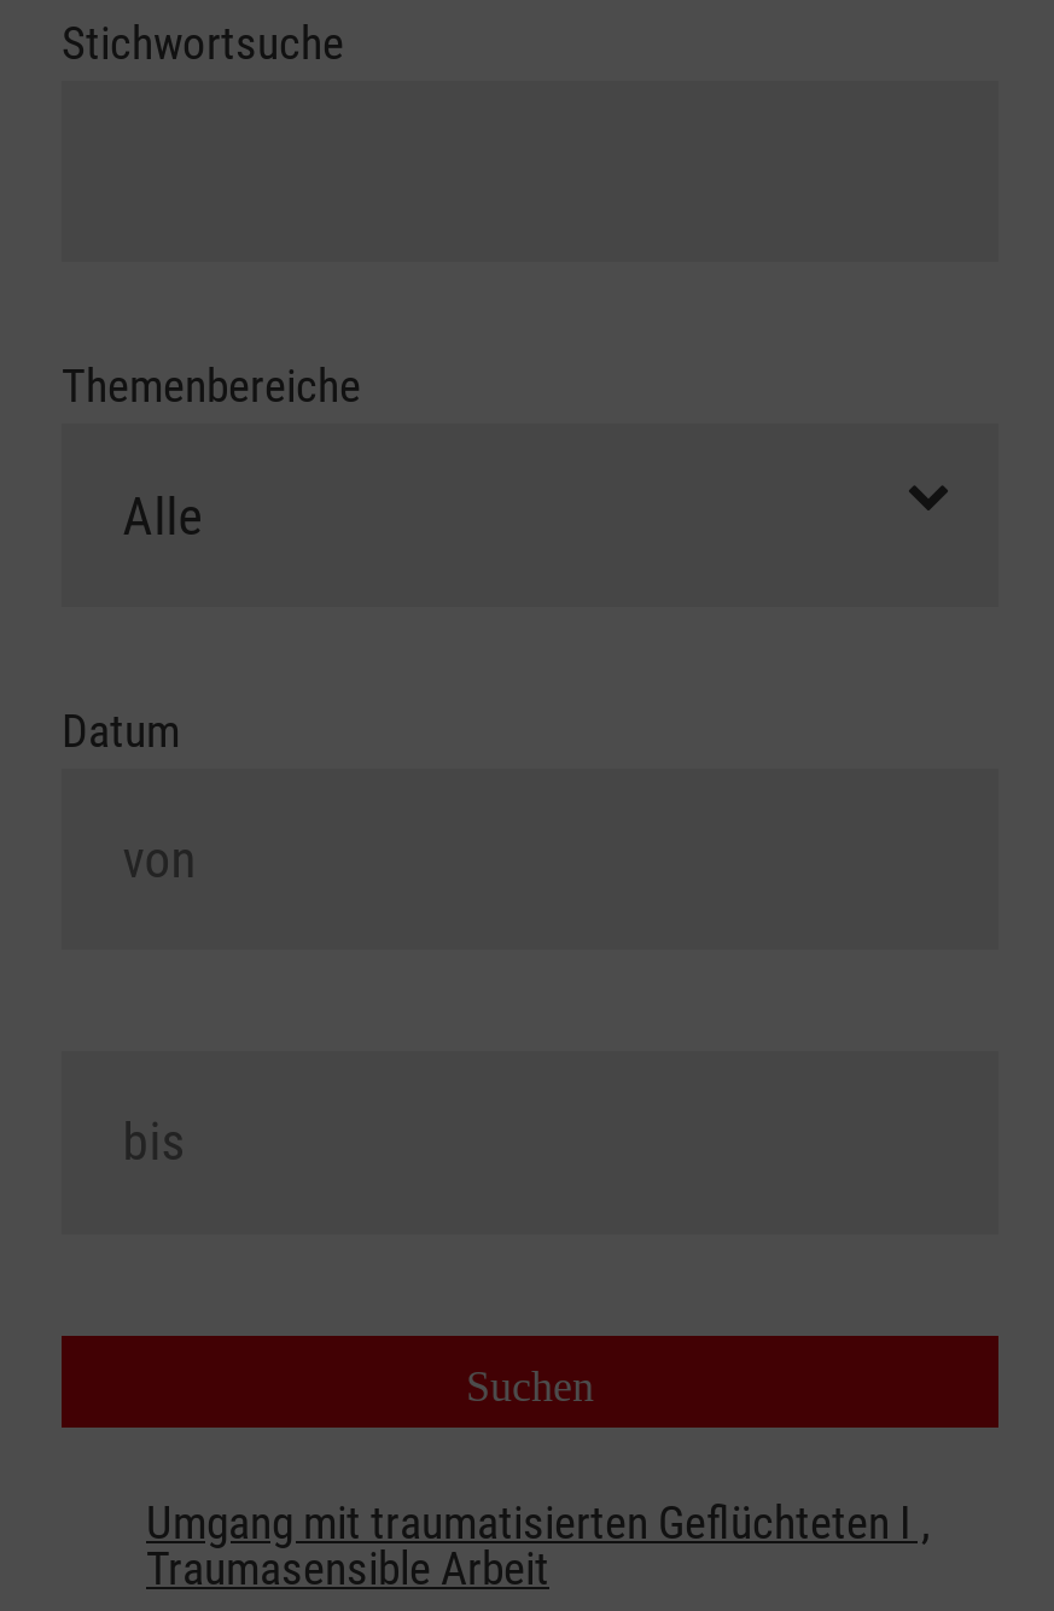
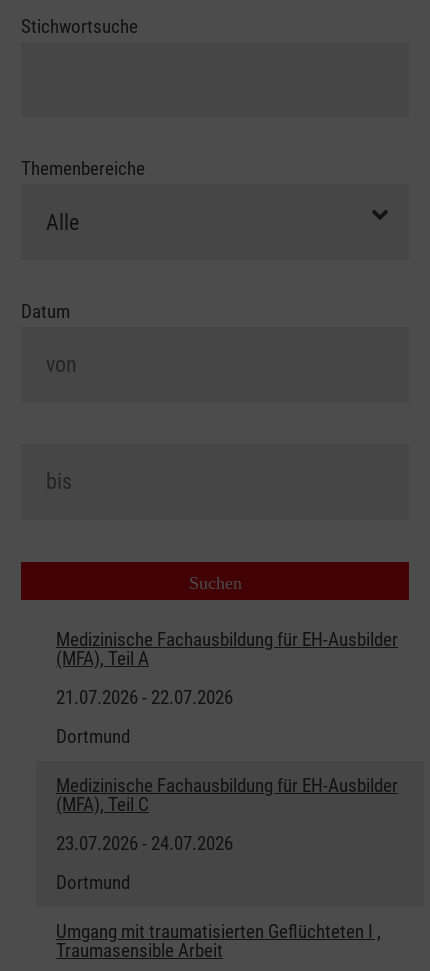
none -> [56,627,398,893] Medizinische Fachausbildung für EH-Ausbilder | (MFA), Teil A | 21.07.2026 - 22.07.2026 | Dortmund | Medizinische Fachausbildung für EH-Ausbilder | (MFA), Teil C | 23.07.2026 - 24.07.2026 | Dortmund

